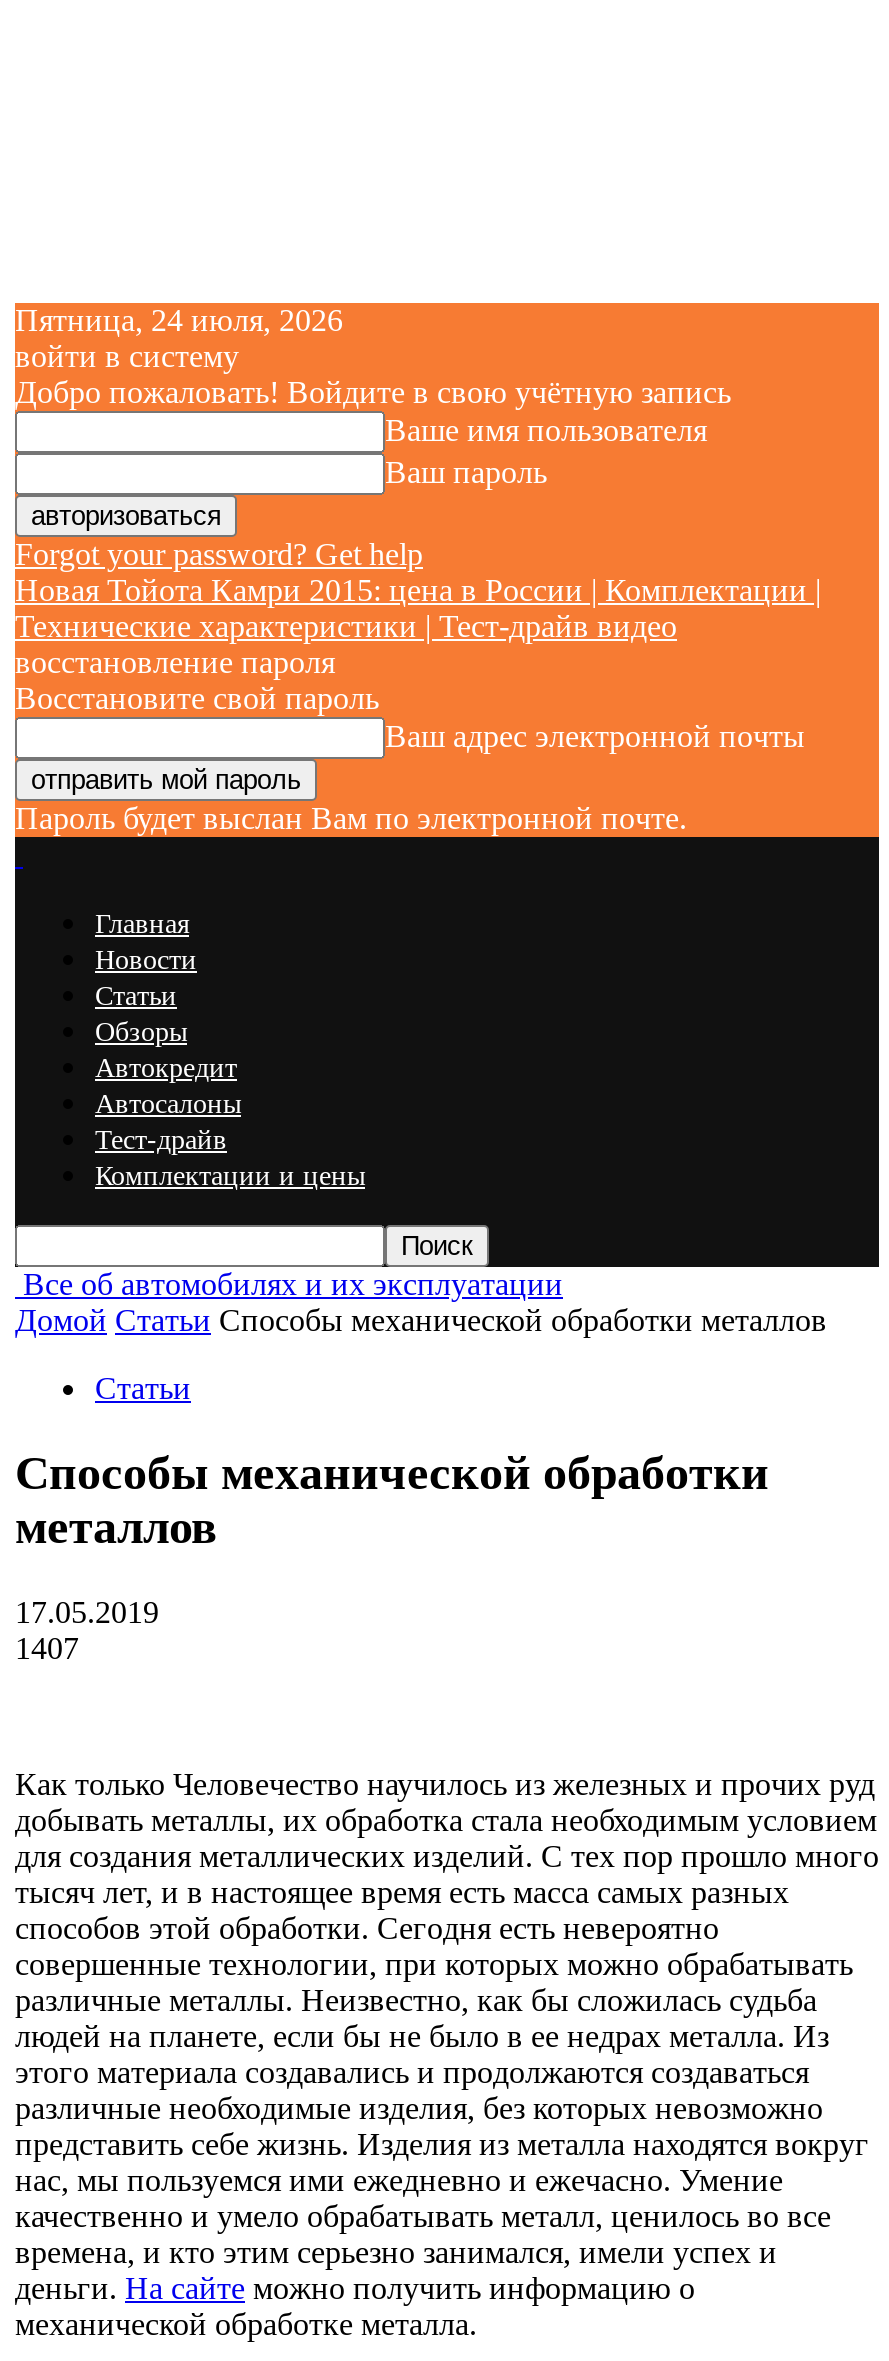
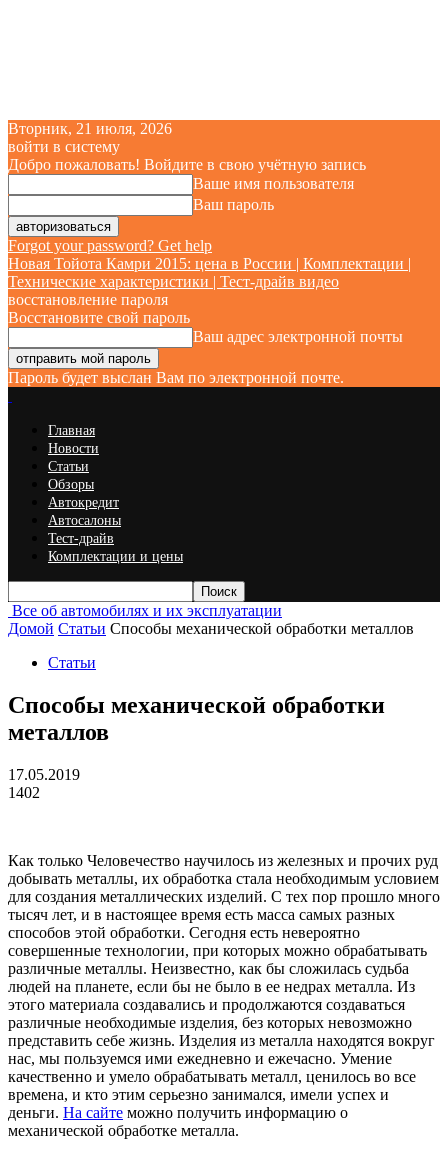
[15,303,343,337] Пятница, 24 июля, 2026 -> [8,120,172,137] Вторник, 21 июля, 2026
[15,1631,79,1665] 1407 -> [8,784,40,801] 1402

